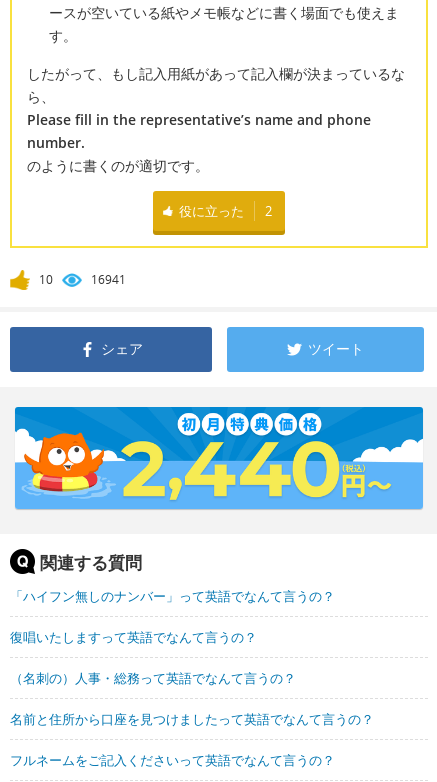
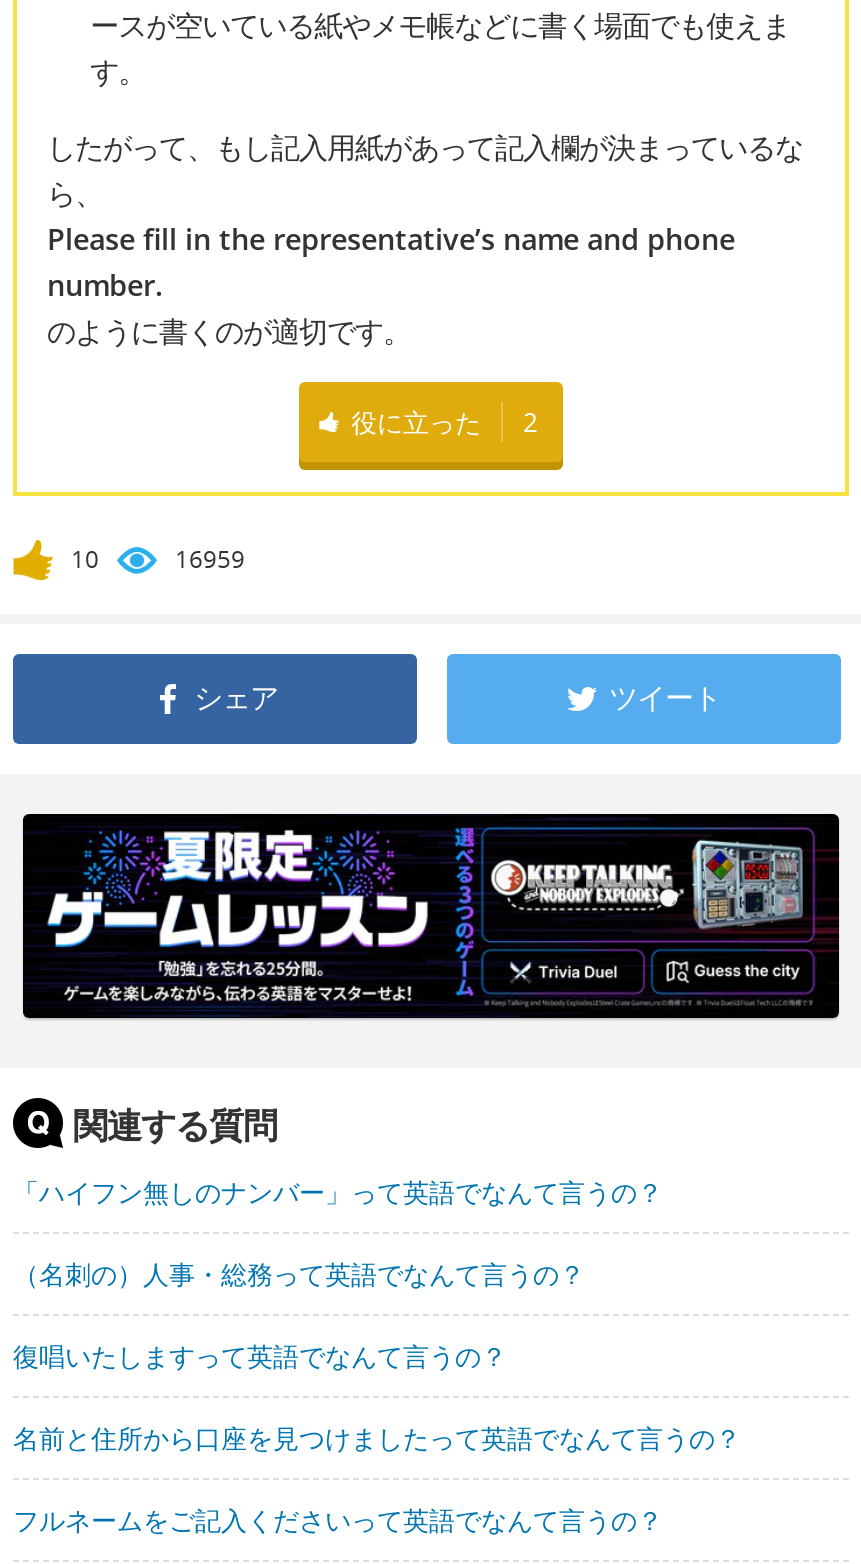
[91,271,126,288] 16941 -> [175,542,245,576] 16959
[14,406,424,510] [image] -> [21,812,841,1020] [image]
moved [10,628,257,646] -> [13,1338,507,1374]: 復唱いたしますって英語でなんて言うの？
moved [10,669,296,687] -> [13,1256,585,1292]: （名刺の）人事・総務って英語でなんて言うの？

